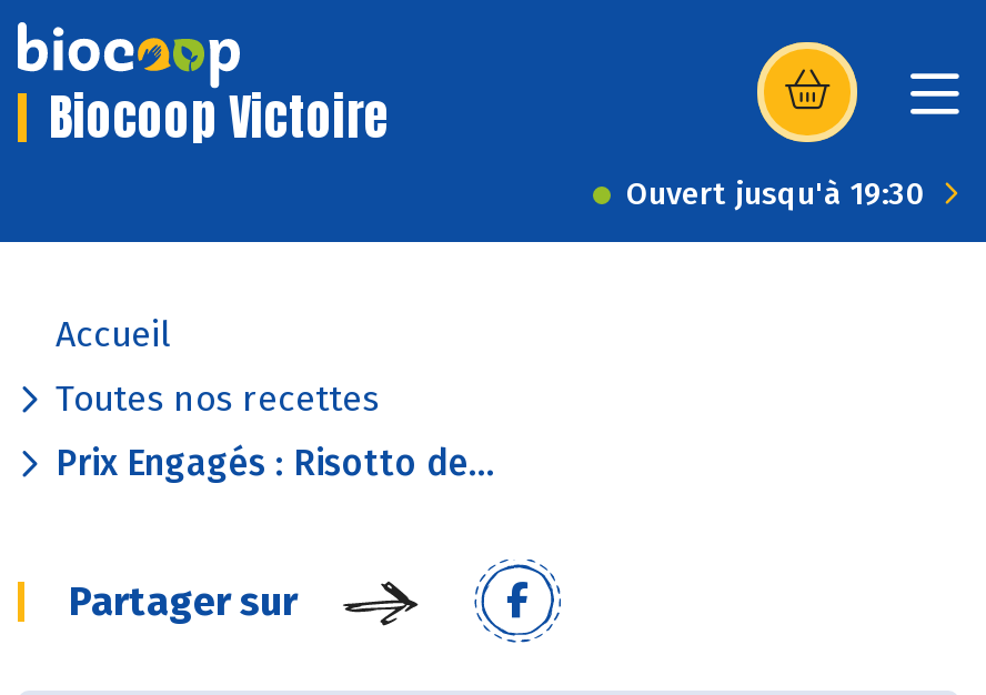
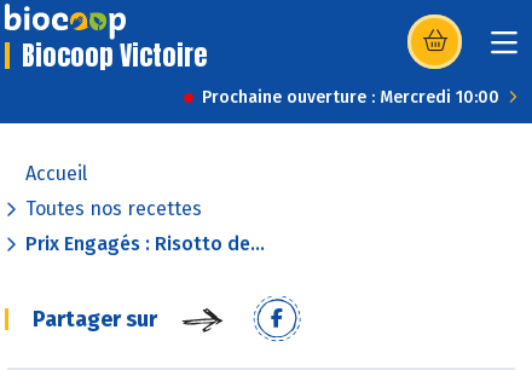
[626,175,926,213] Ouvert jusqu'à 19:30 -> [202,87,499,108] Prochaine ouverture : Mercredi 10:00

